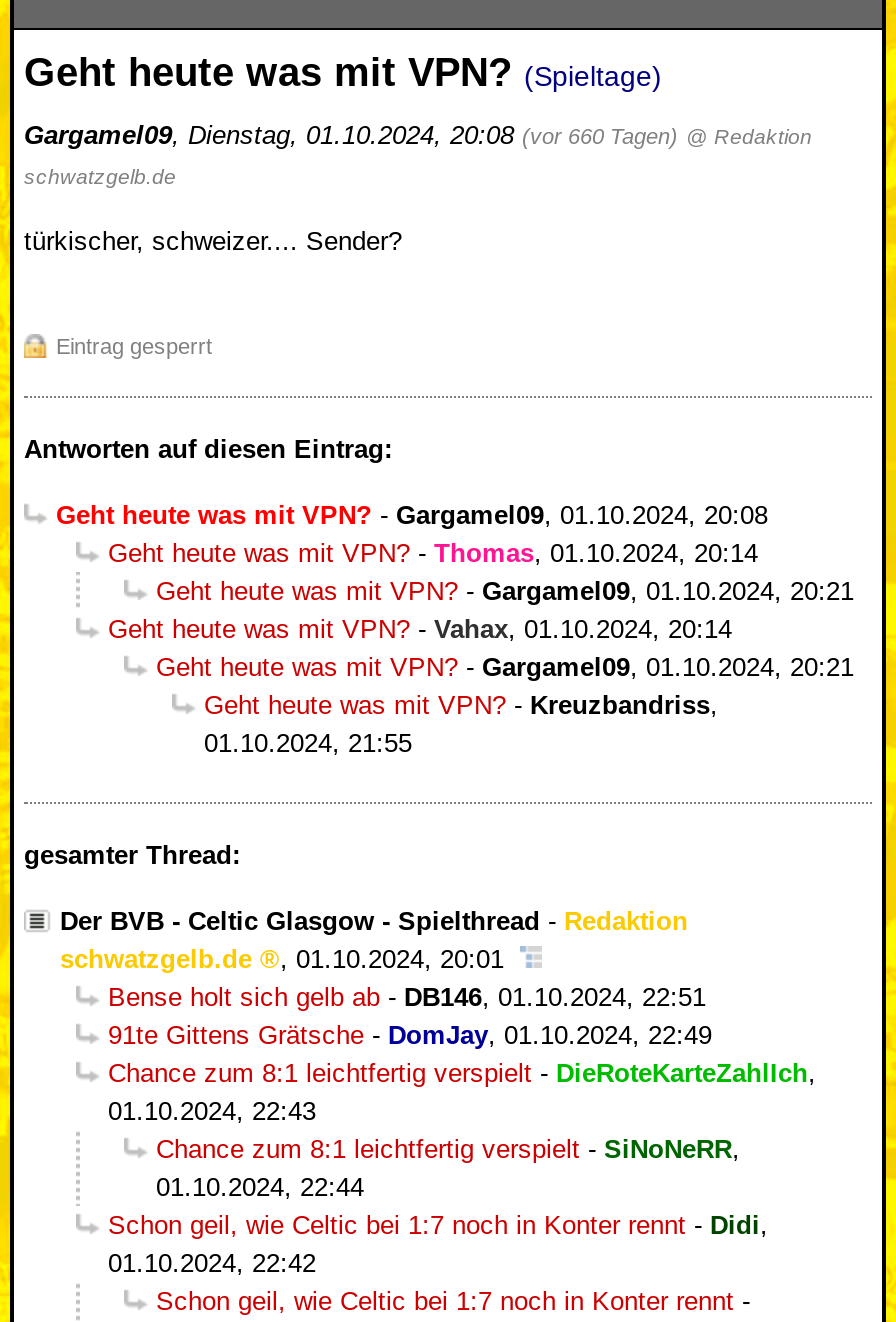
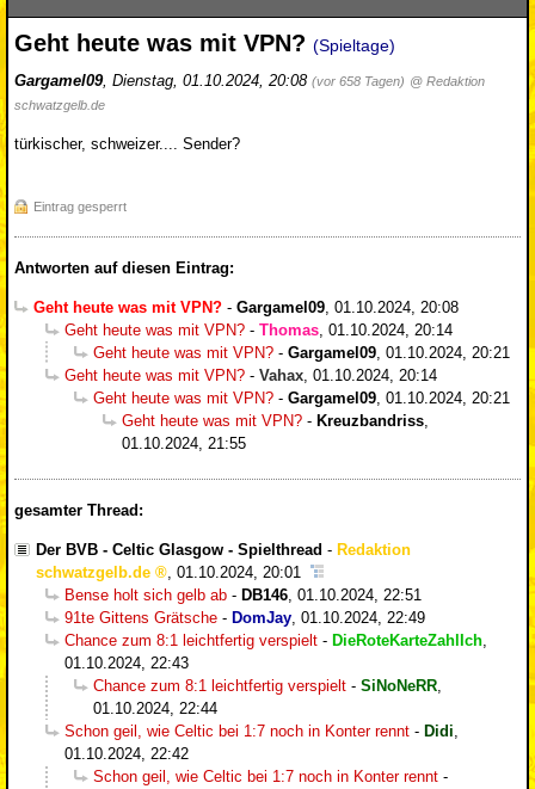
[24,120,812,150] Gargamel09, Dienstag, 01.10.2024, 20:08 (vor 660 Tagen) @ Redaktion -> [14,72,485,90] Gargamel09, Dienstag, 01.10.2024, 20:08 (vor 658 Tagen) @ Redaktion

